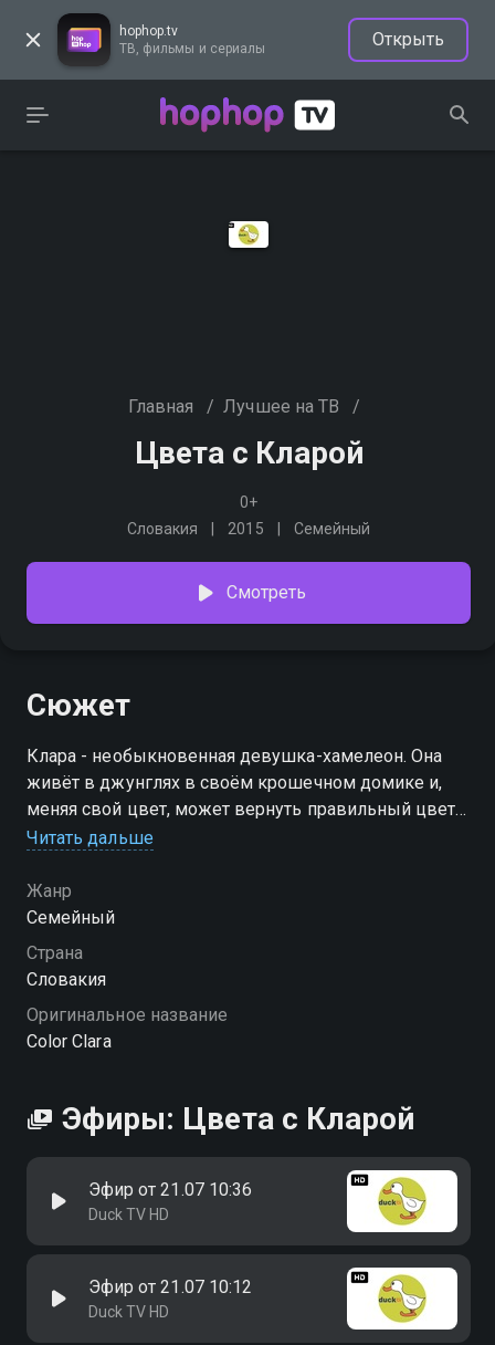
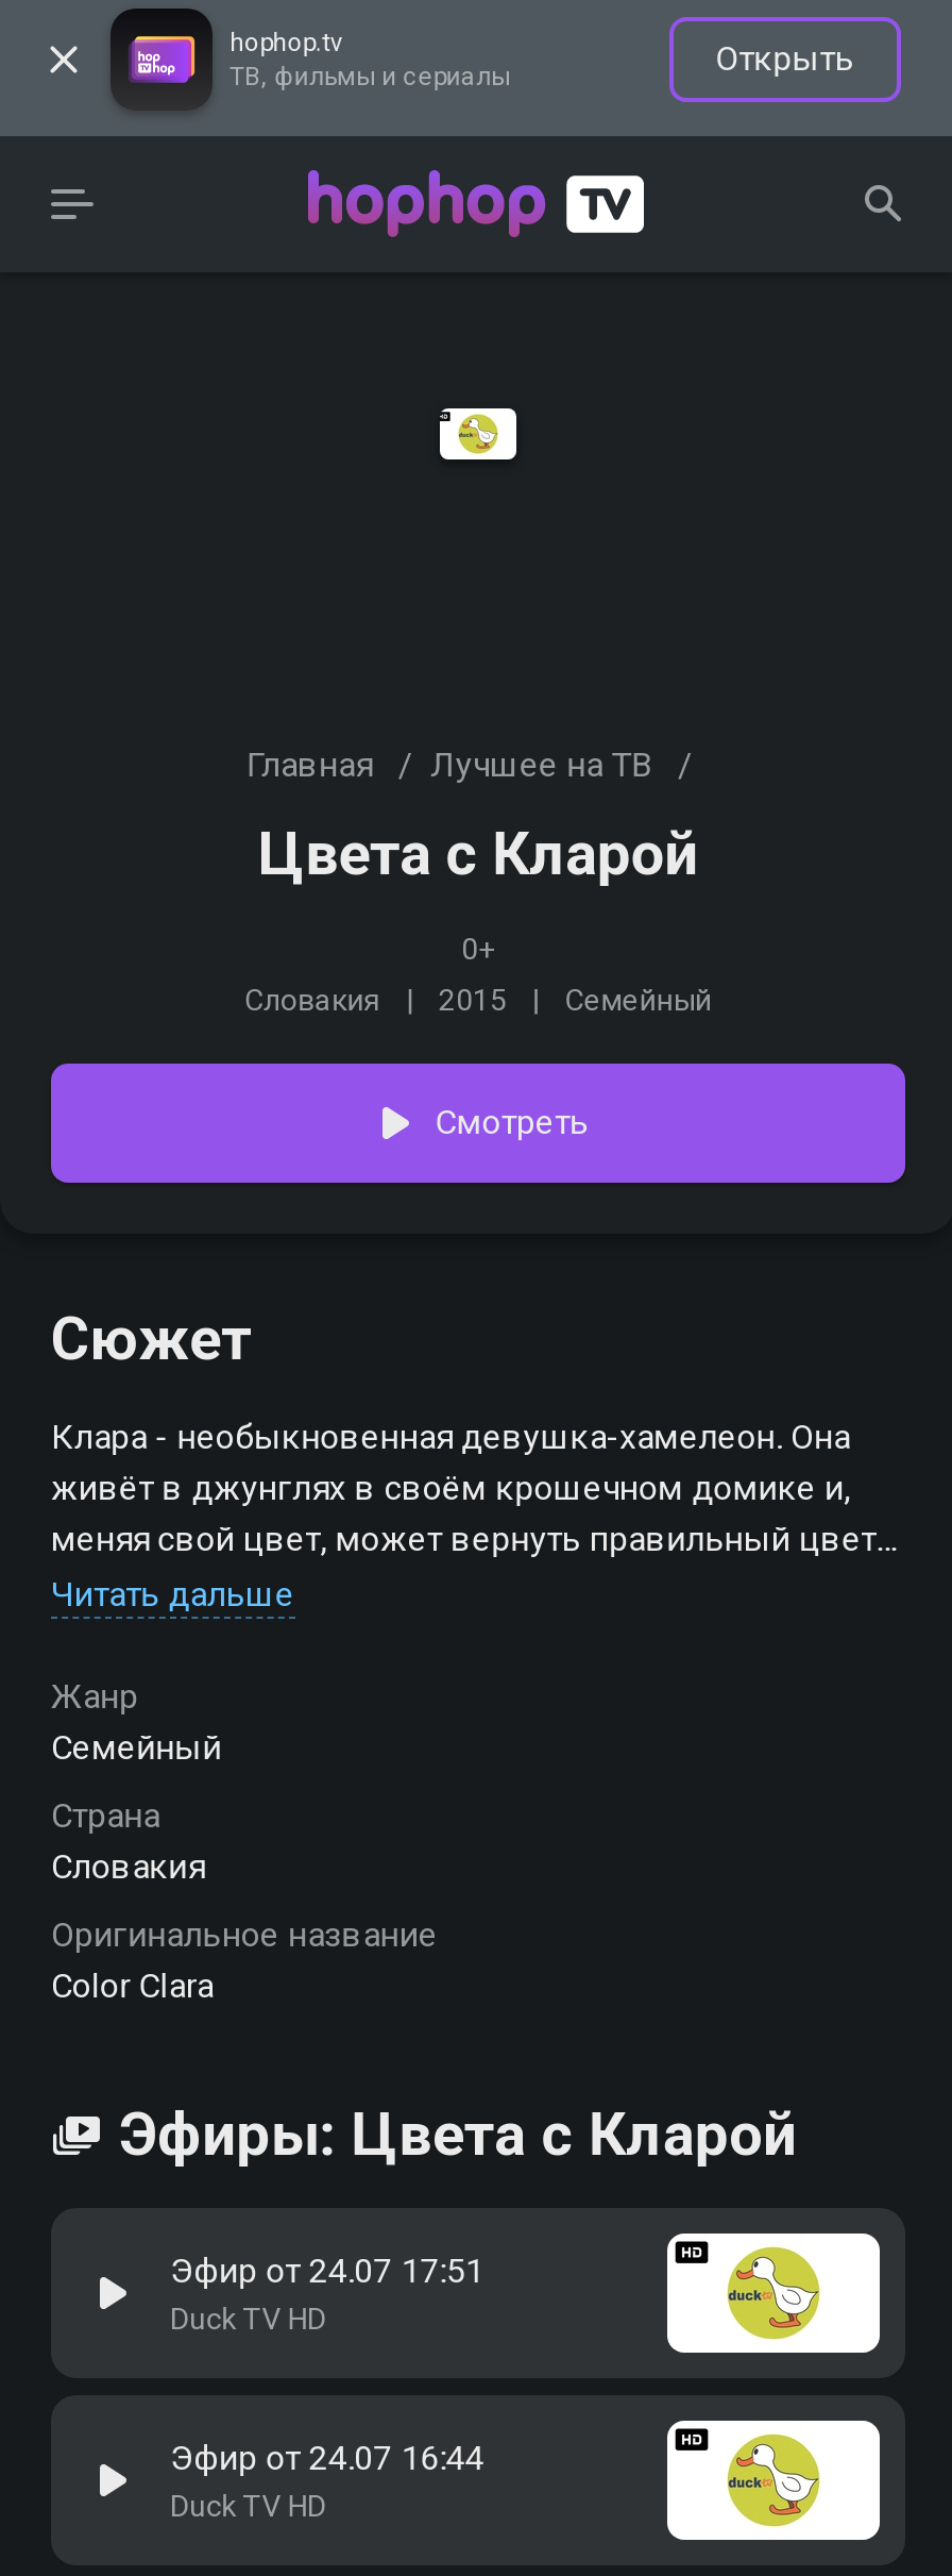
[88,1179,252,1200] Эфир от 21.07 10:36 -> [170,2251,484,2291] Эфир от 24.07 17:51
[88,1276,252,1297] Эфир от 21.07 10:12 -> [170,2438,484,2478] Эфир от 24.07 16:44

